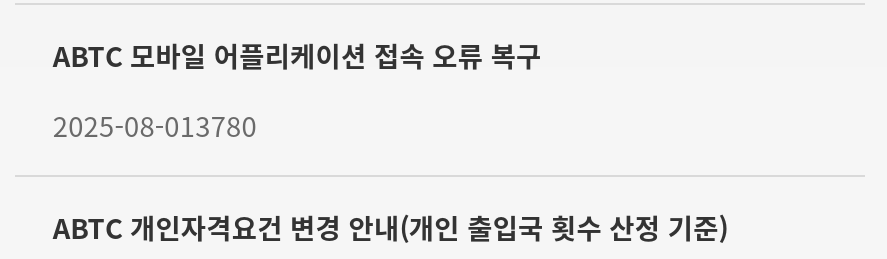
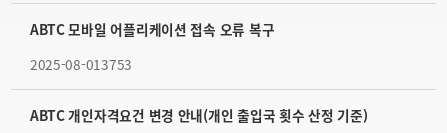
[53,104,257,144] 2025-08-01 3780 -> [30,53,132,73] 2025-08-01 3753

